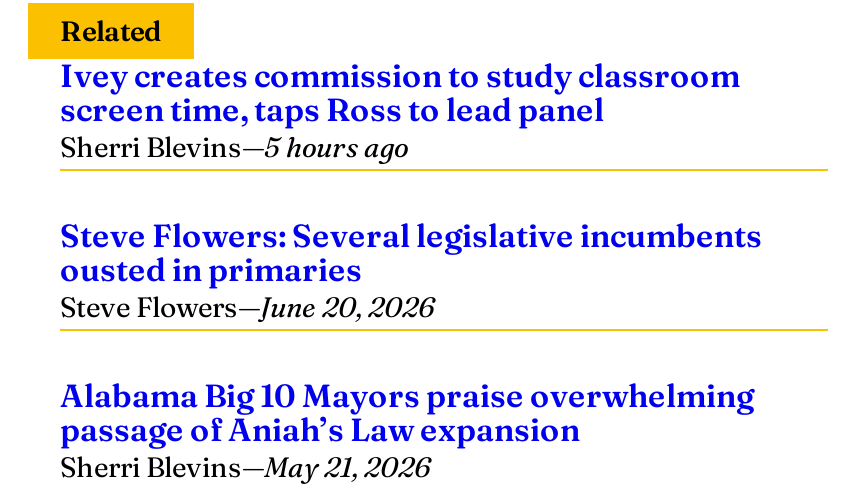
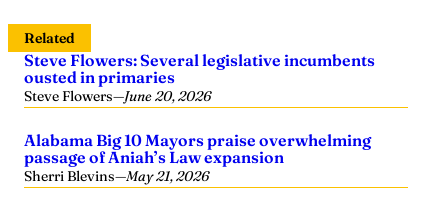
[60,54,740,164] Ivey creates commission to study classroom | screen time, taps Ross to lead panel | Sherri Blevins—5 hours ago -> none

